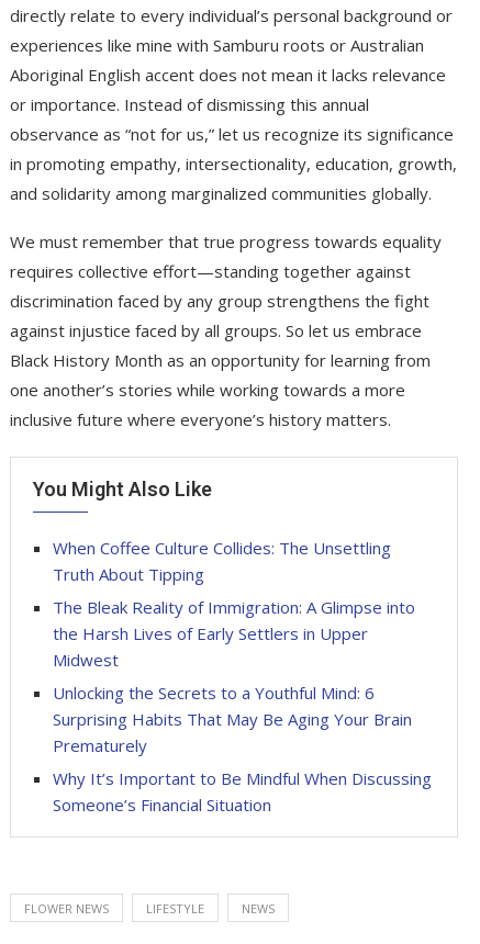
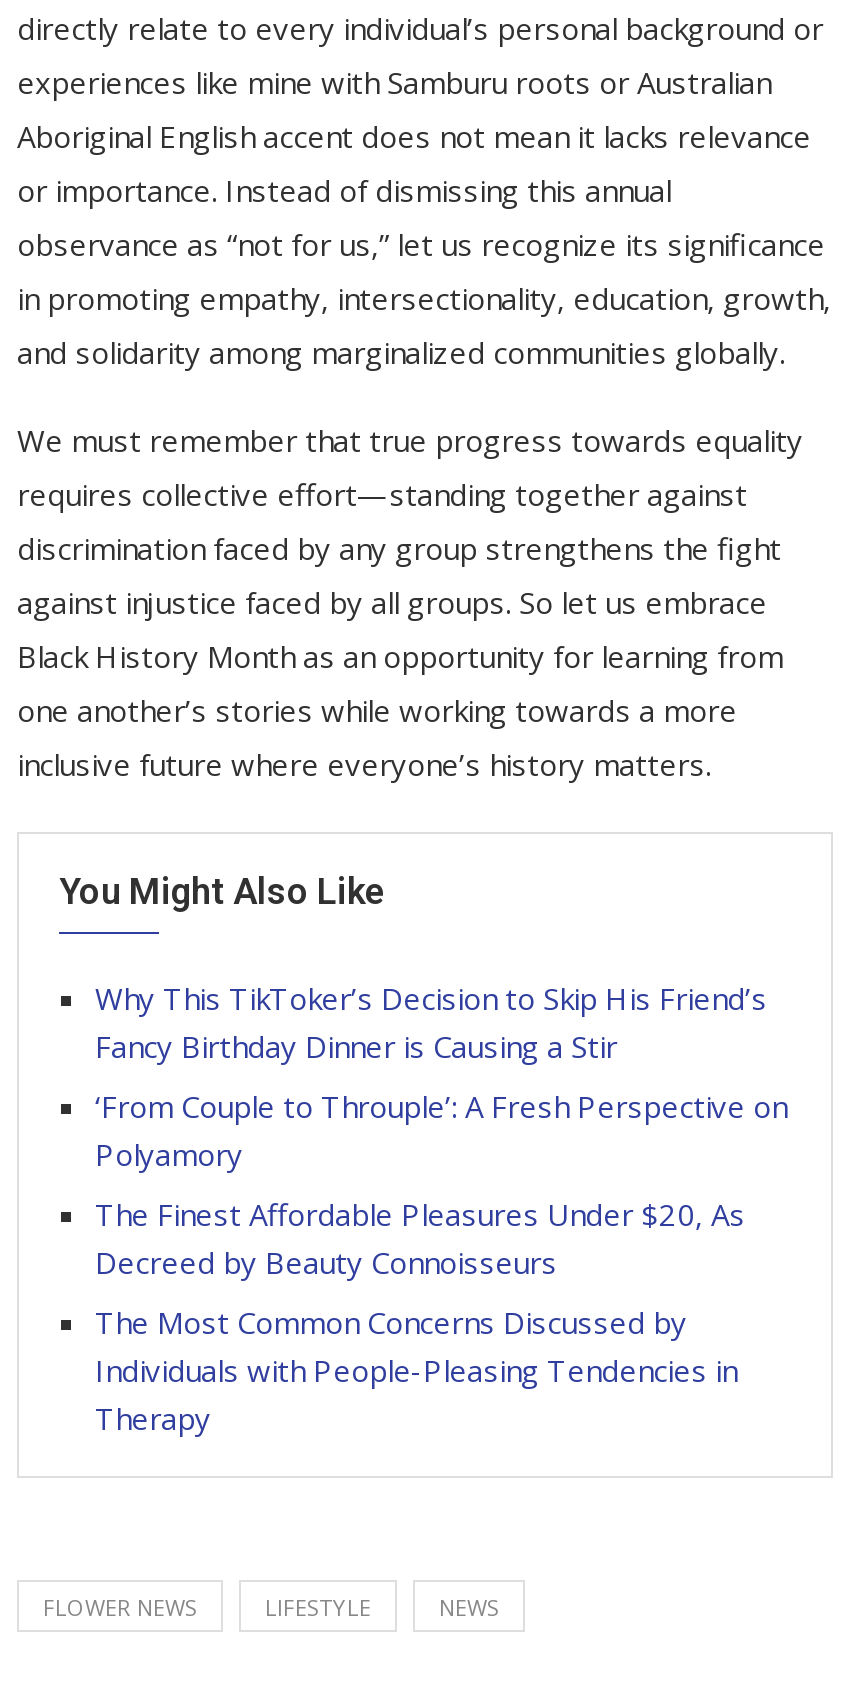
[53,537,391,585] When Coffee Culture Collides: The Unsettling | Truth About Tipping -> [95,979,767,1067] Why This TikToker’s Decision to Skip His Friend’s | Fancy Birthday Dinner is Causing a Stir
[53,596,415,671] The Bleak Reality of Immigration: A Glimpse into | the Harsh Lives of Early Settlers in Upper | Midwest -> [95,1087,787,1175] ‘From Couple to Throuple’: A Fresh Perspective on | Polyamory
[53,682,412,757] Unlocking the Secrets to a Youthful Mind: 6 | Surprising Habits That May Be Aging Your Brain | Prematurely -> [95,1195,745,1283] The Finest Affordable Pleasures Under $20, As | Decreed by Beauty Connoisseurs
[53,768,432,816] Why It’s Important to Be Mindful When Discussing | Someone’s Financial Situation -> [95,1303,737,1439] The Most Common Concerns Discussed by | Individuals with People-Pleasing Tendencies in | Therapy

